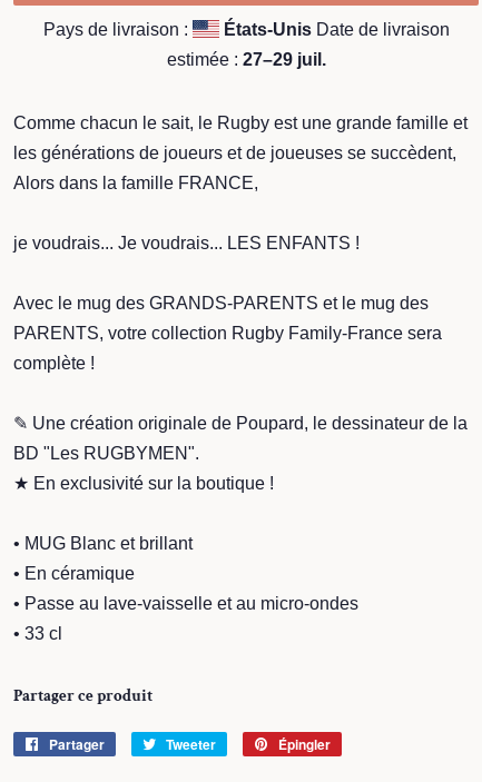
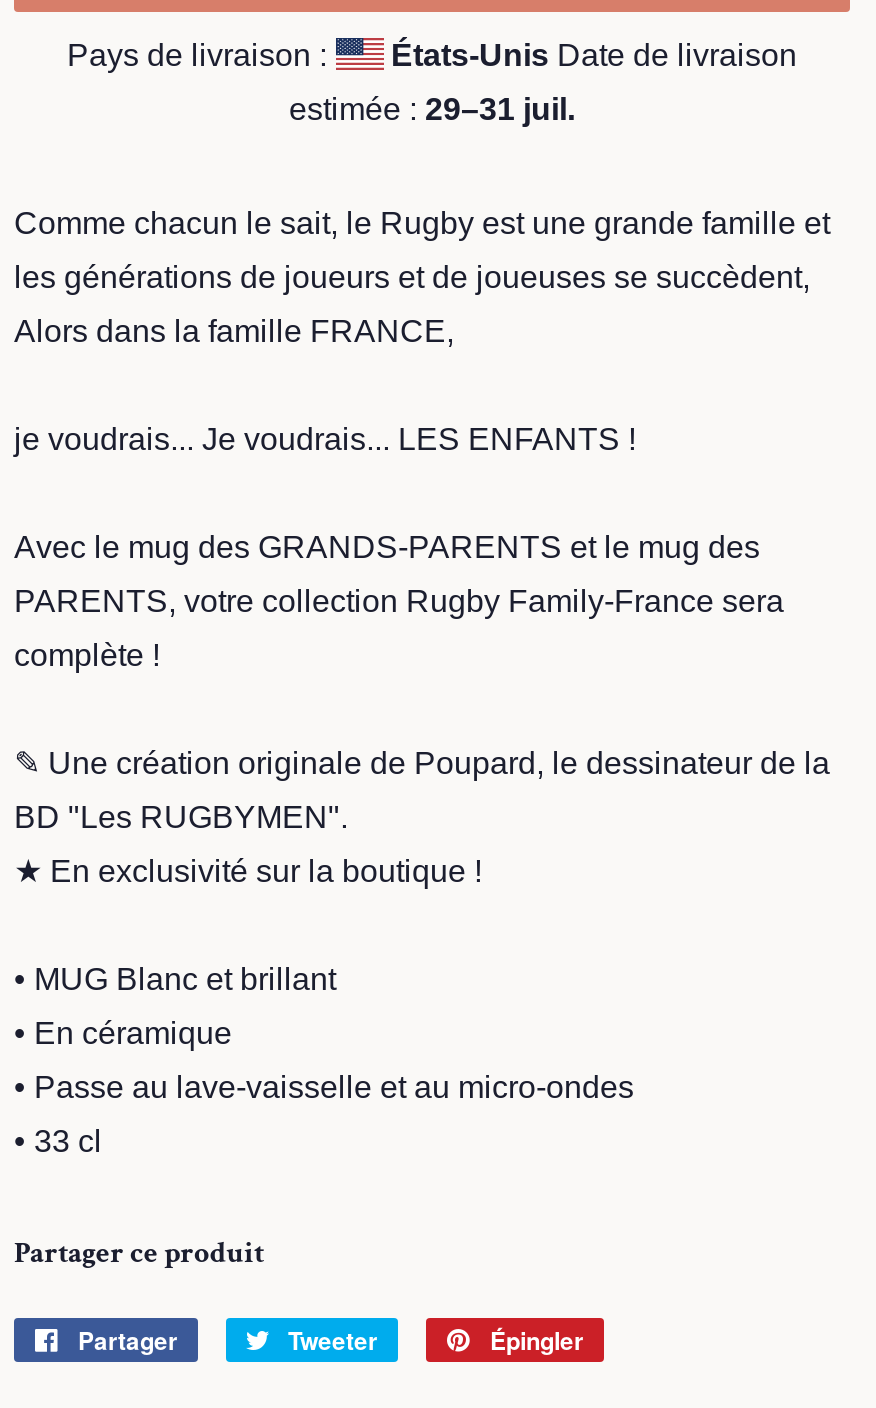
[166,50,326,69] estimée : 27–29 juil. -> [289,92,575,126] estimée : 29–31 juil.

